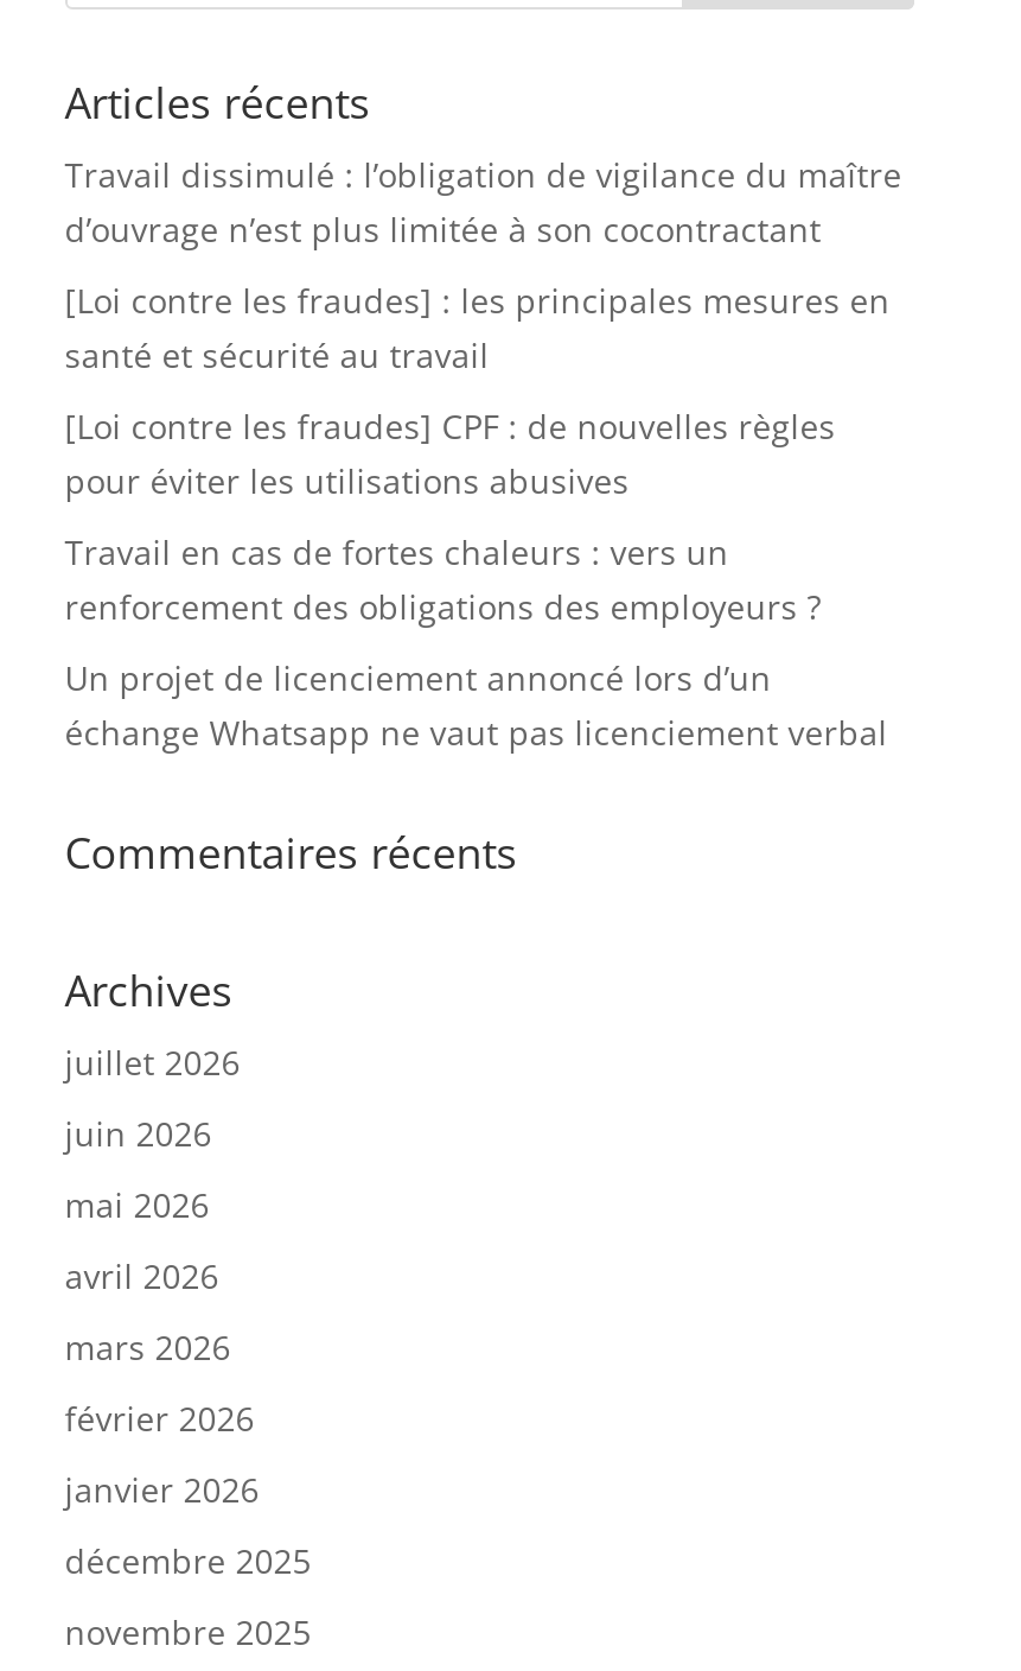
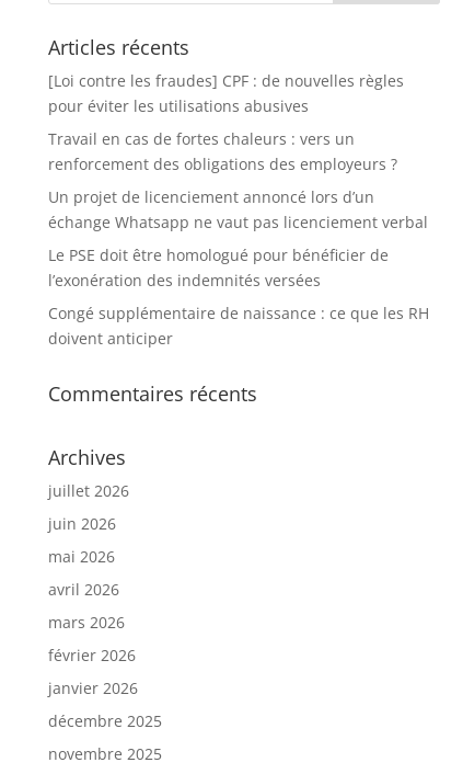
[65,152,902,377] Travail dissimulé : l’obligation de vigilance du maître | d’ouvrage n’est plus limitée à son cocontractant | [Loi contre les fraudes] : les principales mesures en | santé et sécurité au travail -> none
moved [65,404,888,755] -> [48,70,428,232]: [Loi contre les fraudes] CPF : de nouvelles règles | pour éviter les utilisations abusives | Travail en cas de fortes chaleurs : vers un | renforcement des obligations des employeurs ? | Un projet de licenciement annoncé lors d’un | échange Whatsapp ne vaut pas licenciement verbal
none -> [48,244,429,349] Le PSE doit être homologué pour bénéficier de | l’exonération des indemnités versées | Congé supplémentaire de naissance : ce que les RH | doivent anticiper

